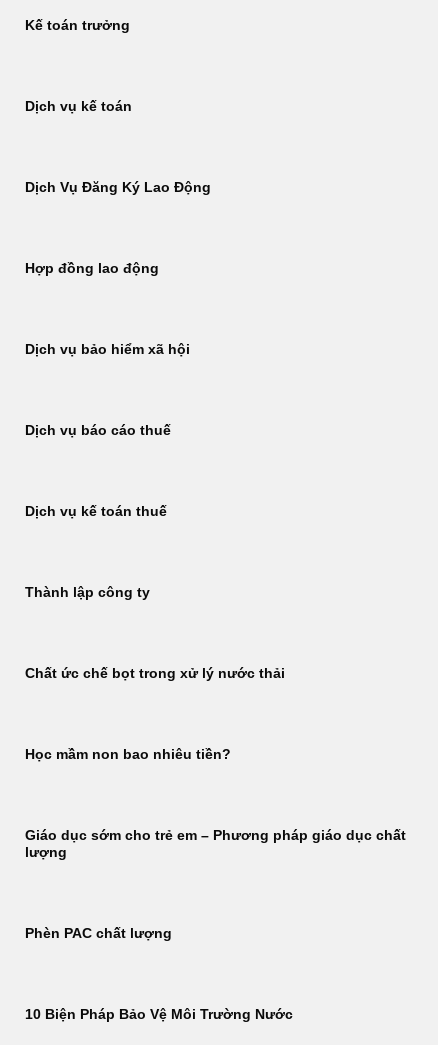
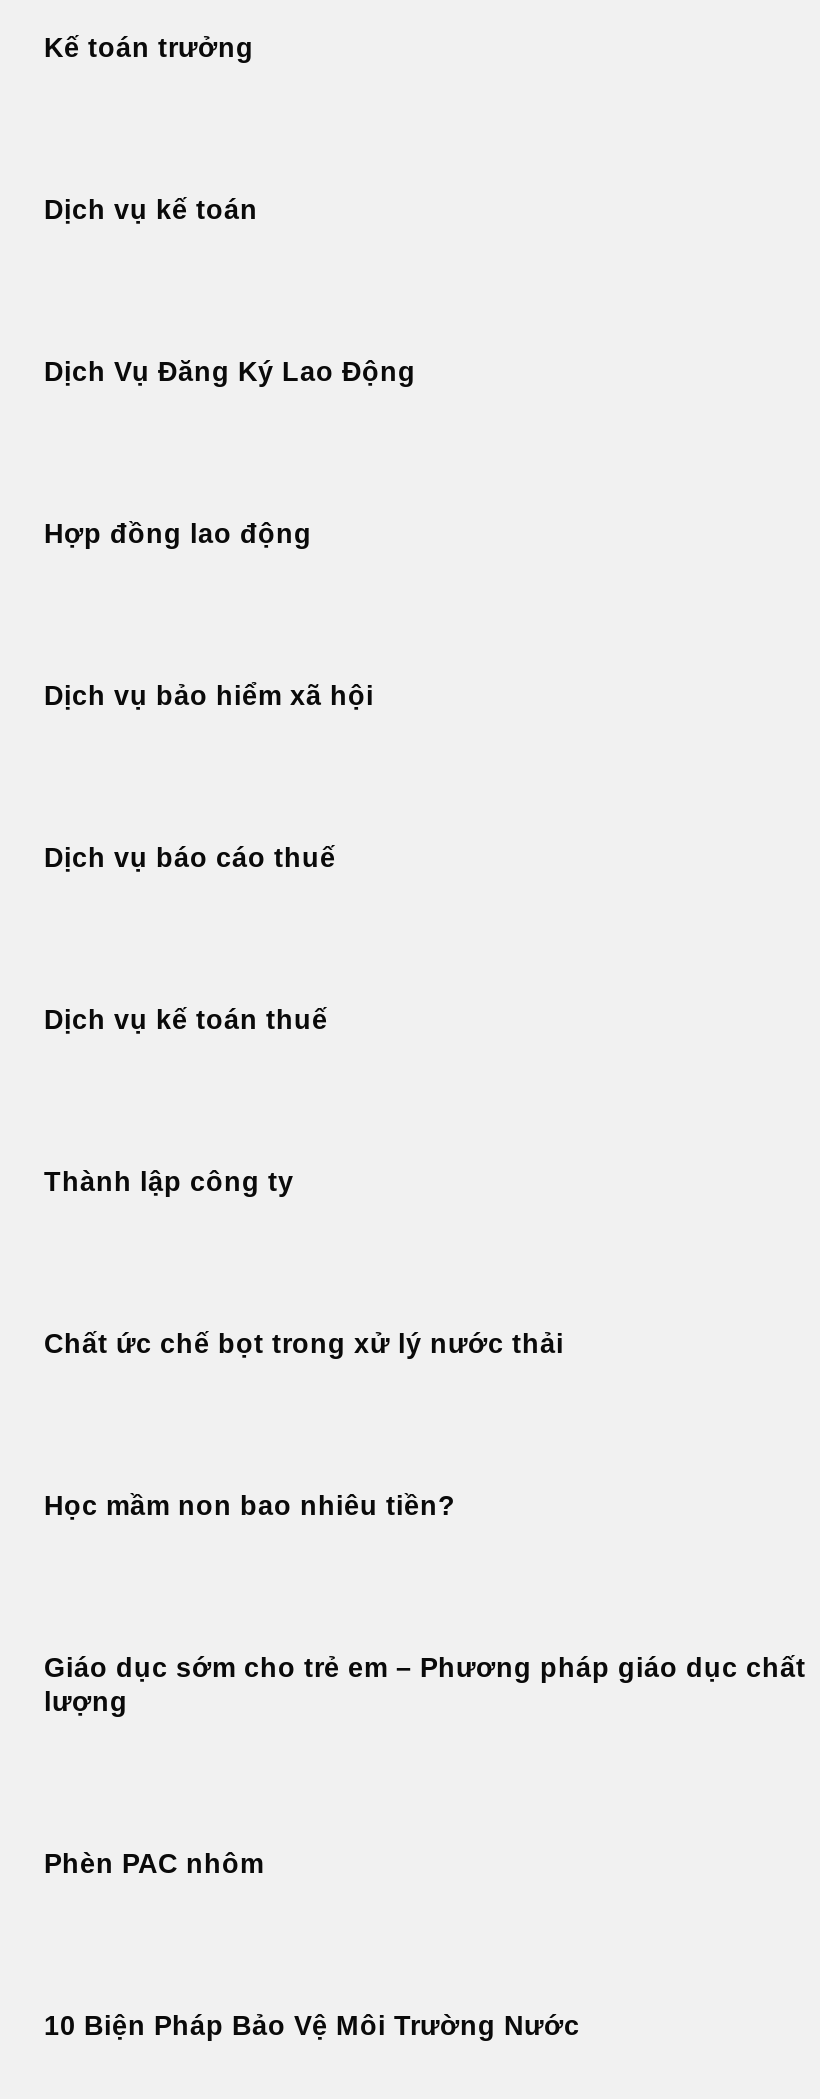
[25,926,172,941] Phèn PAC chất lượng -> [44,1849,264,1879] Phèn PAC nhôm

